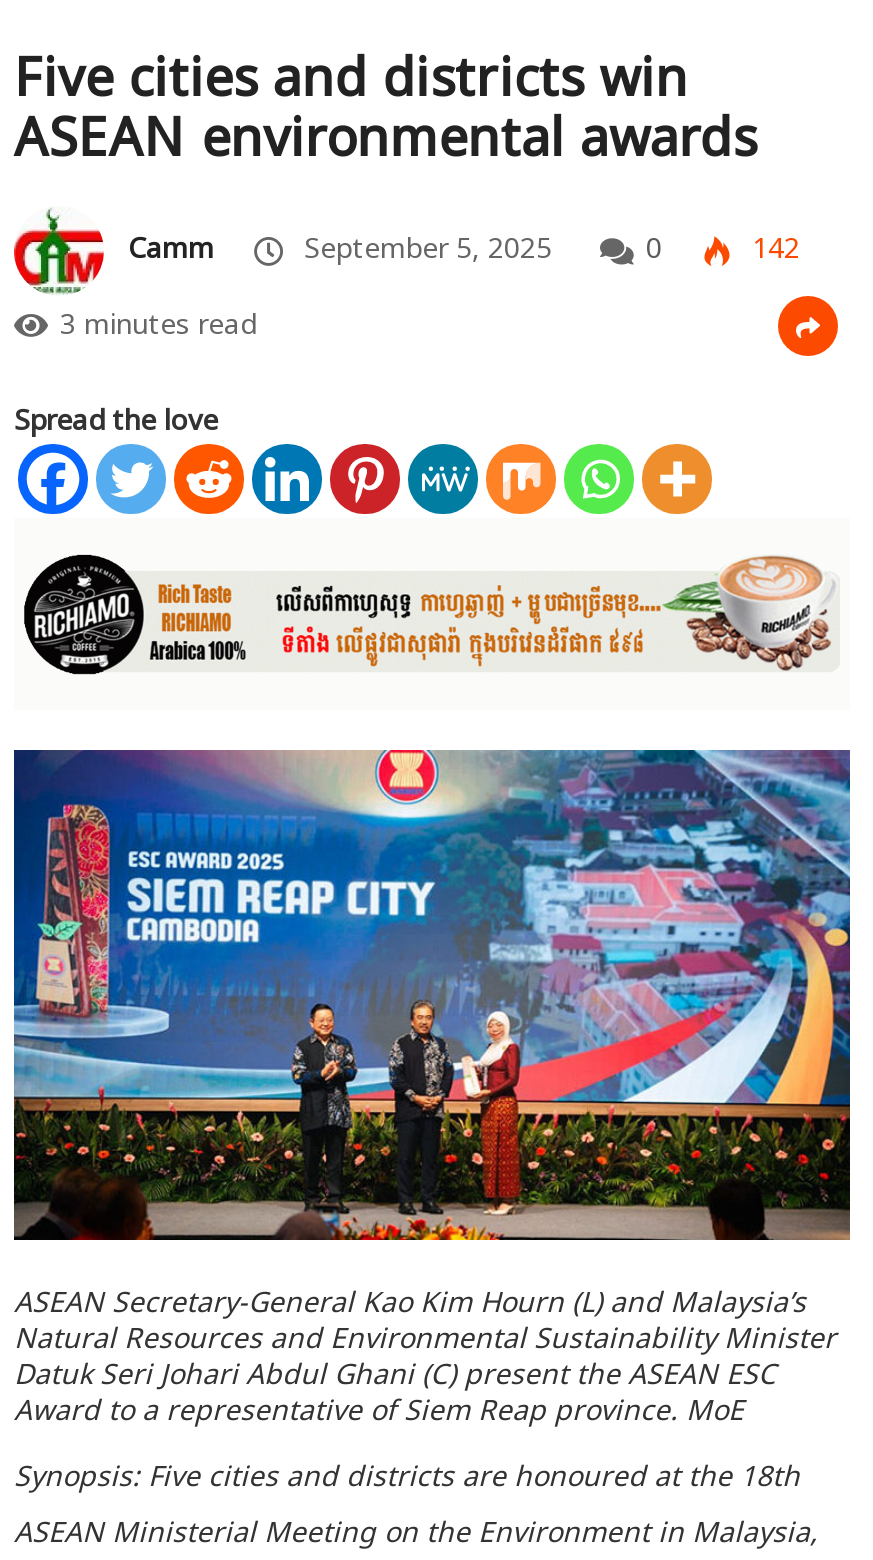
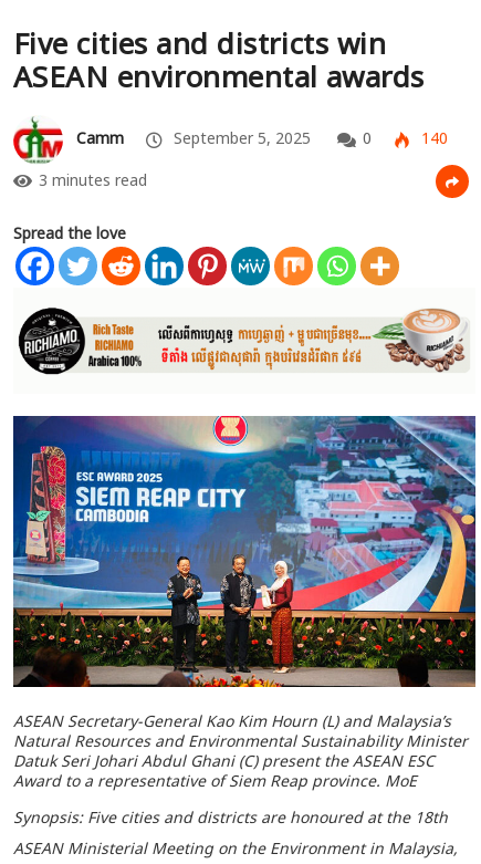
[744,228,800,266] 142 -> [417,127,448,148] 140

